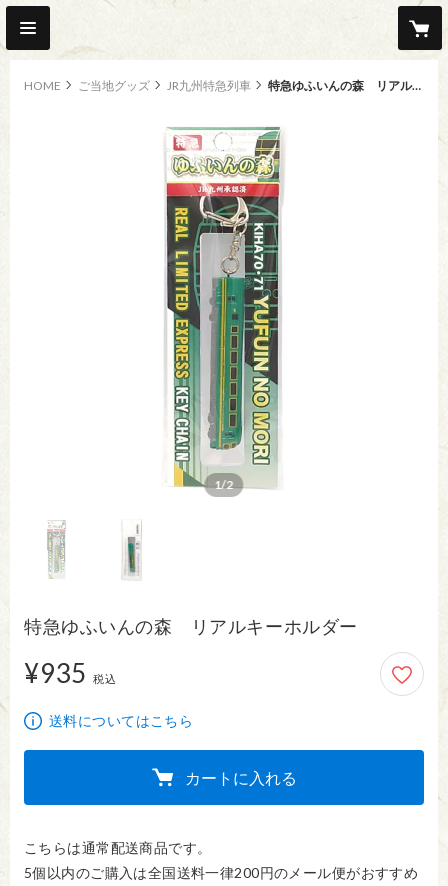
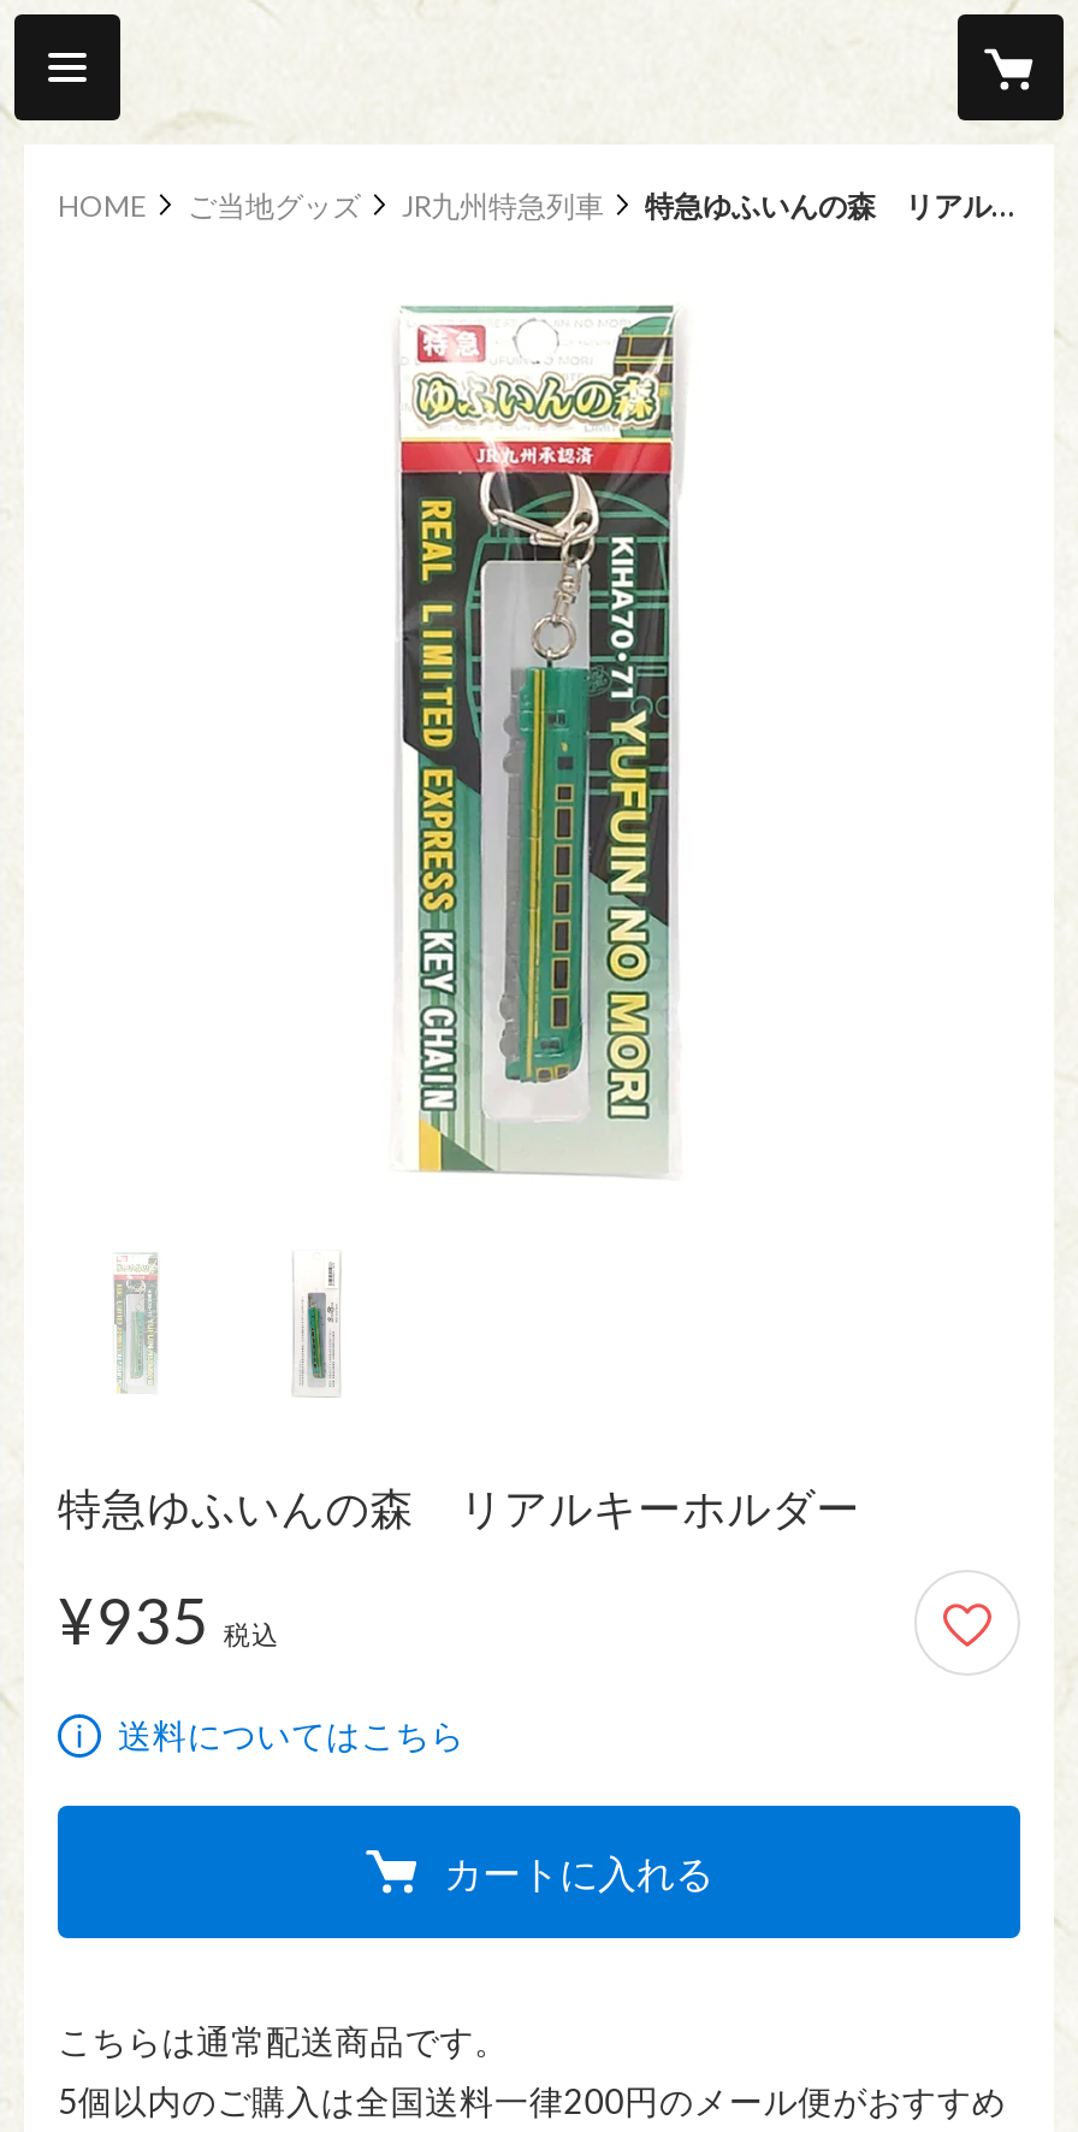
[214,476,234,491] 1/2 -> none

